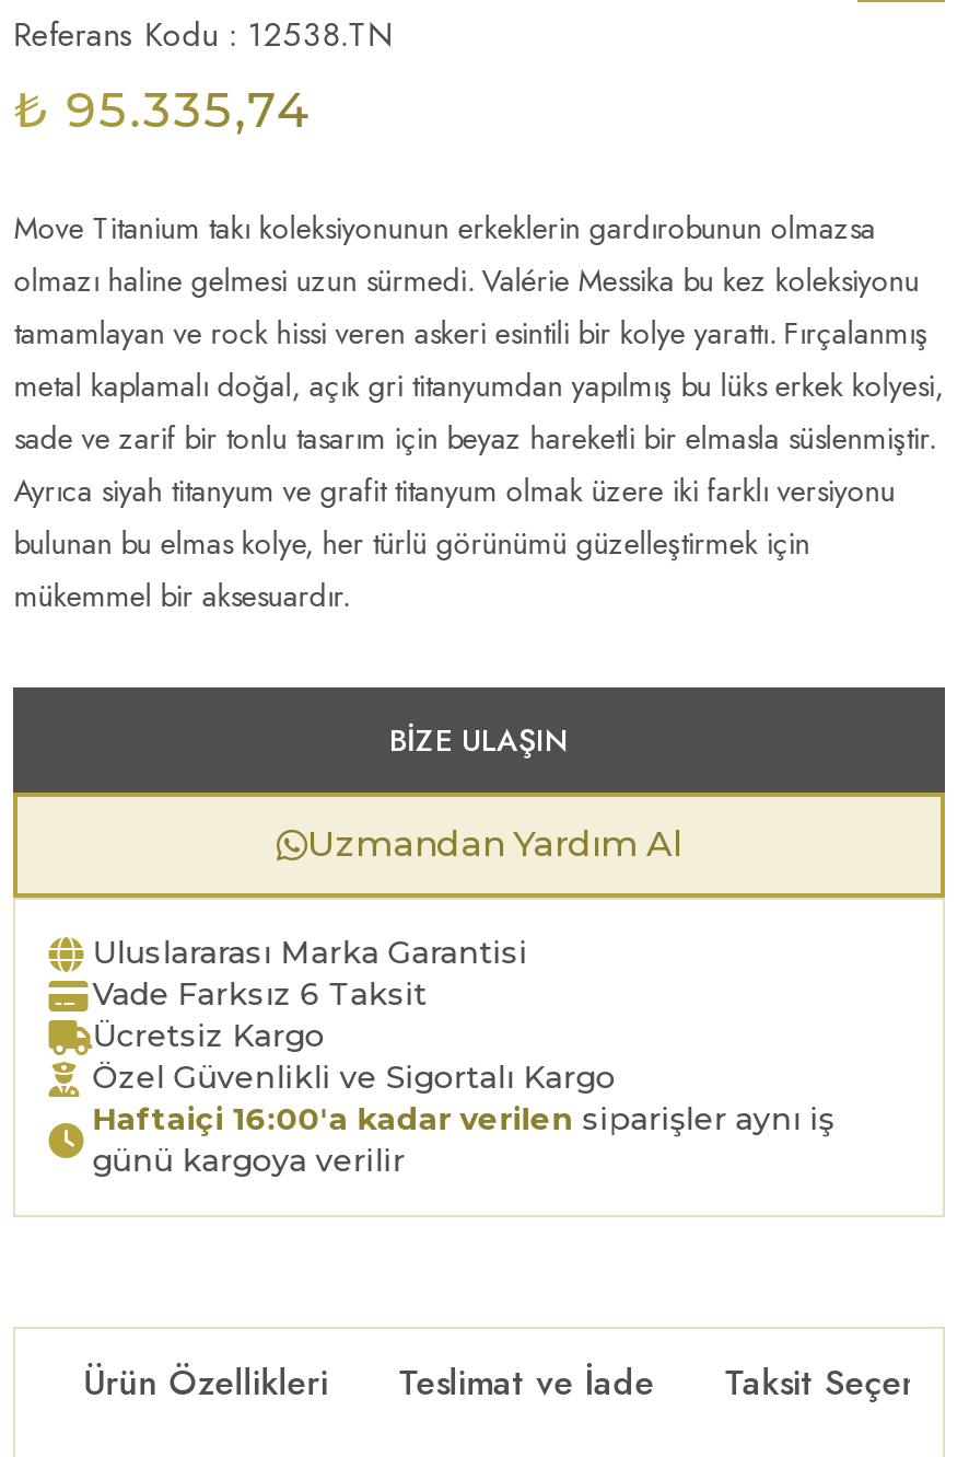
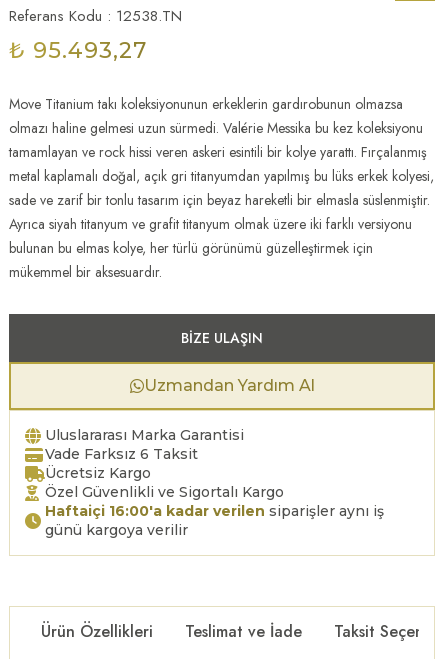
[14,81,311,140] ₺ 95.335,74 -> [9,37,147,64] ₺ 95.493,27

